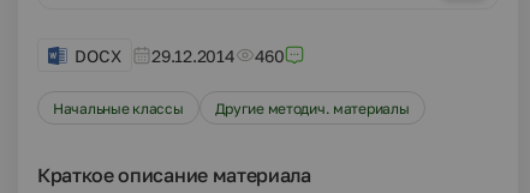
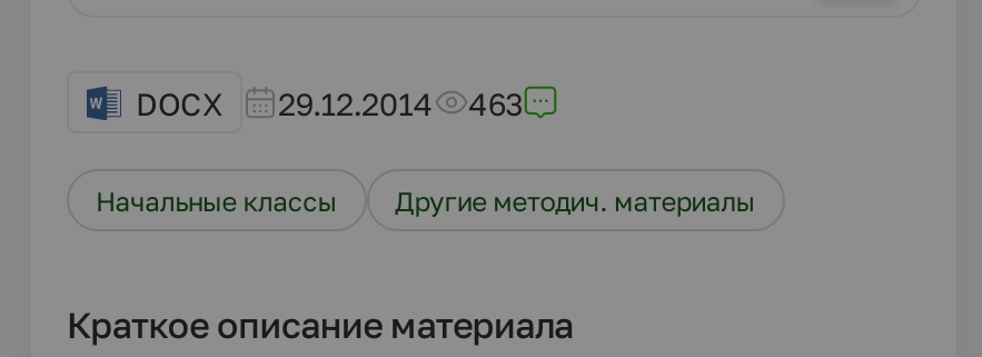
[75,45,285,65] DOCX 29.12.2014 460 -> [136,83,522,121] DOCX 29.12.2014 463

